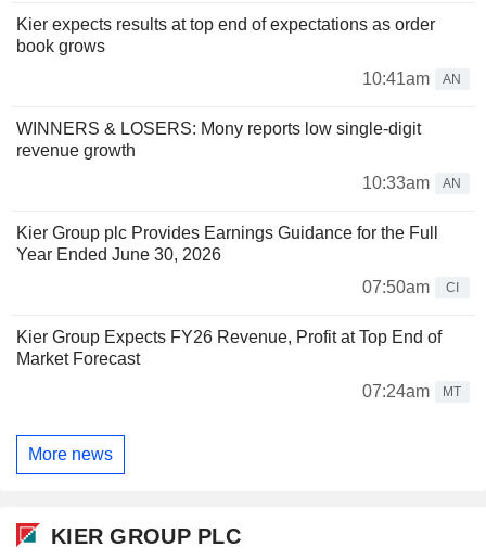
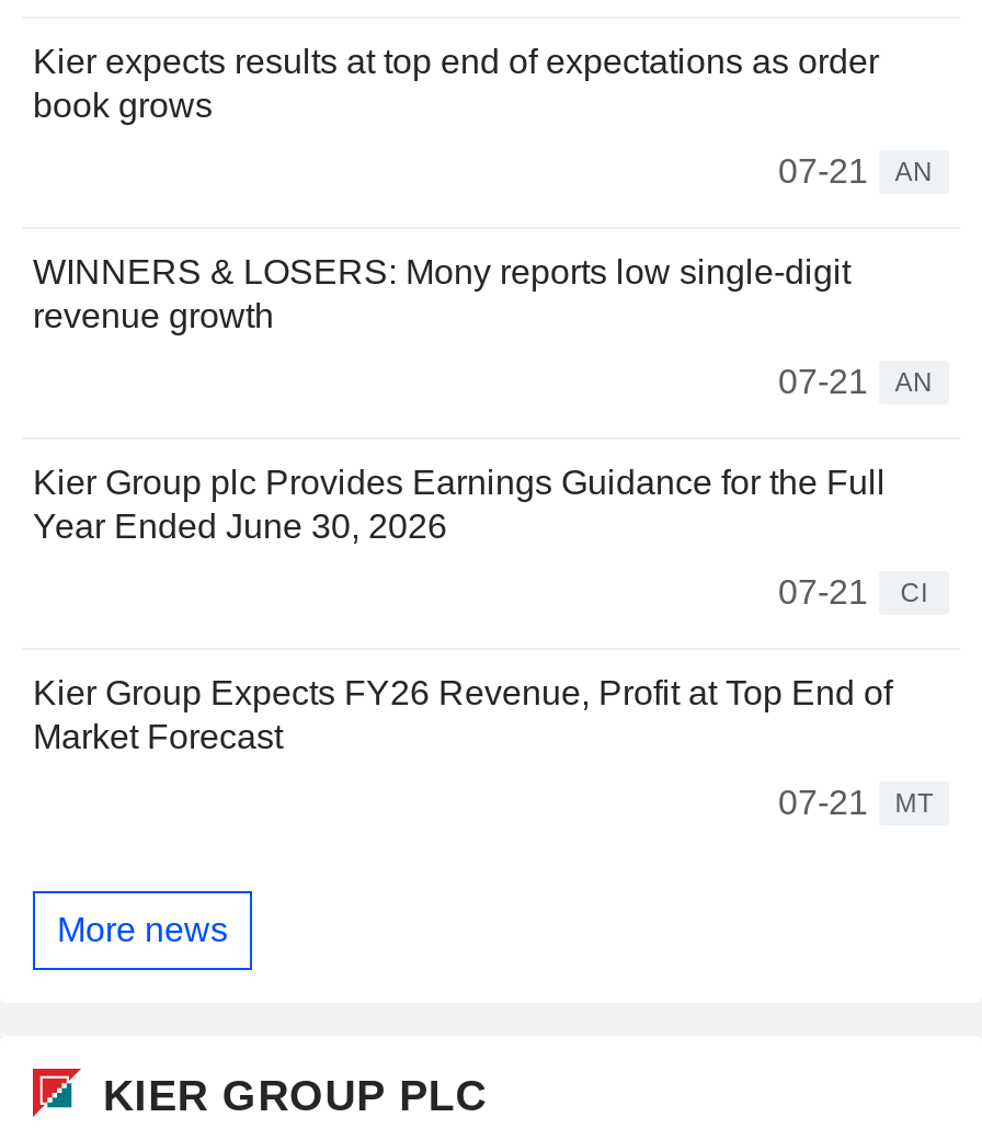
[362,70,462,88] 10:41am AN -> [778,153,933,191] 07-21 AN
[362,174,462,193] 10:33am AN -> [778,364,933,401] 07-21 AN
[362,278,459,297] 07:50am CI -> [778,574,928,611] 07-21 CI
[362,382,462,401] 07:24am MT -> [778,785,933,822] 07-21 MT

